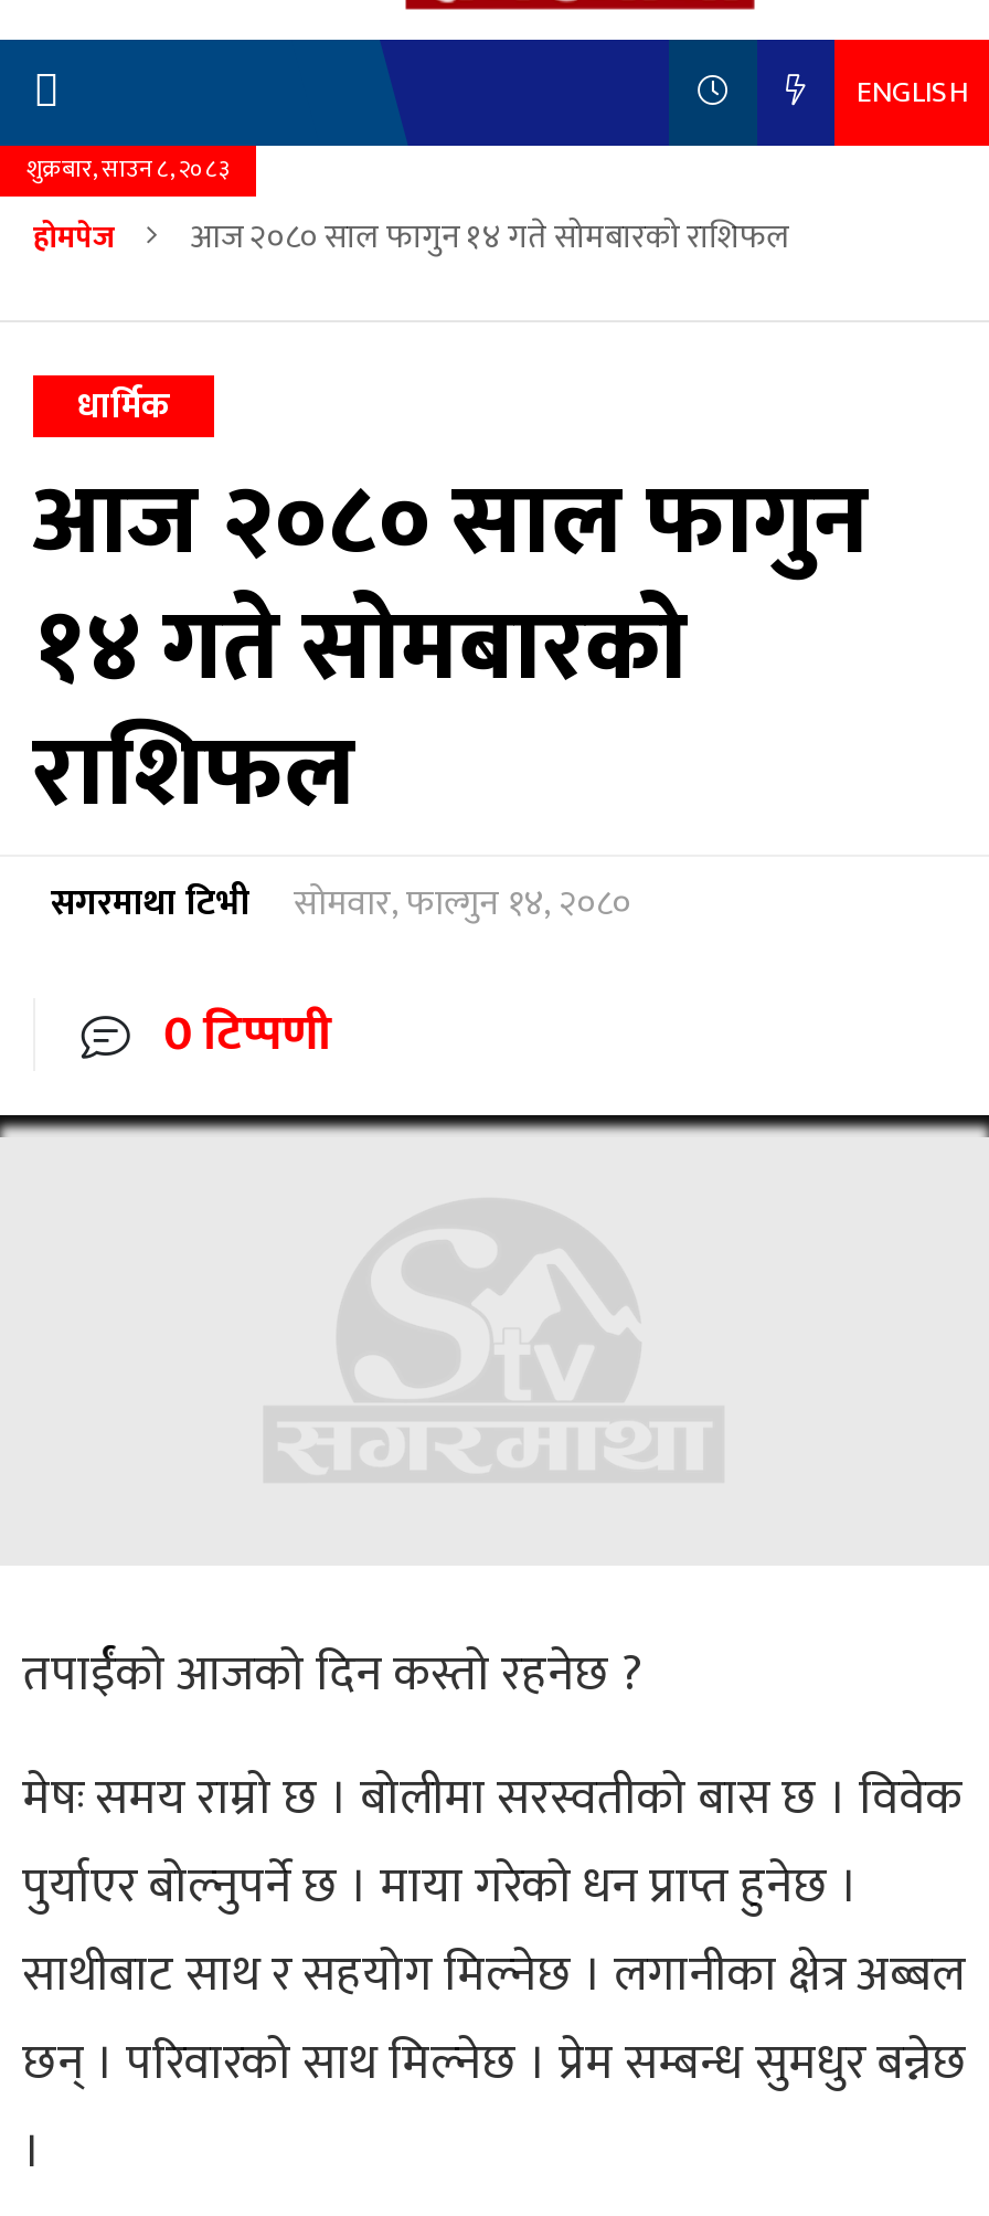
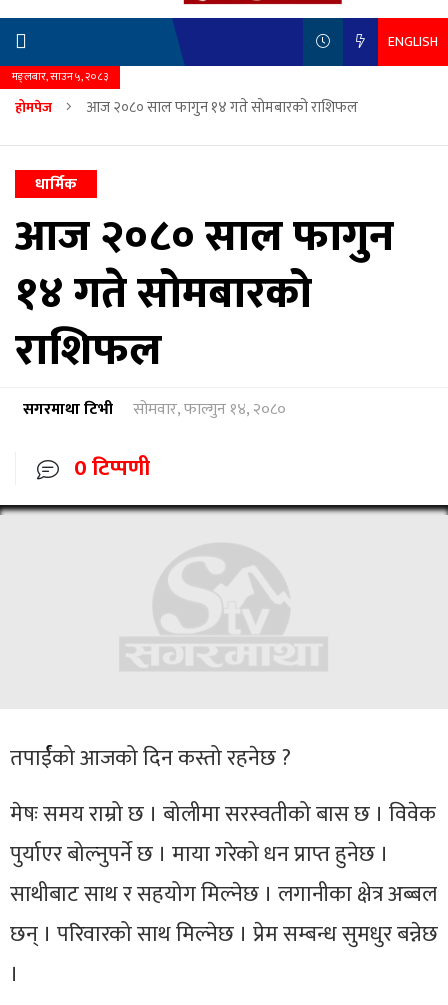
[26,150,230,190] शुक्रबार, साउन ८, २०८३ -> [12,68,108,86] मङ्लबार, साउन ५, २०८३

